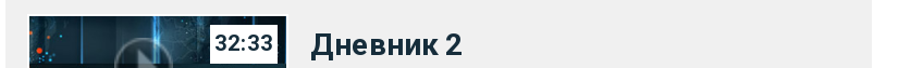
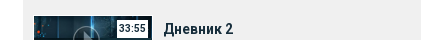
[214,27,463,62] 32:33 Дневник 2 -> [119,21,233,37] 33:55 Дневник 2

